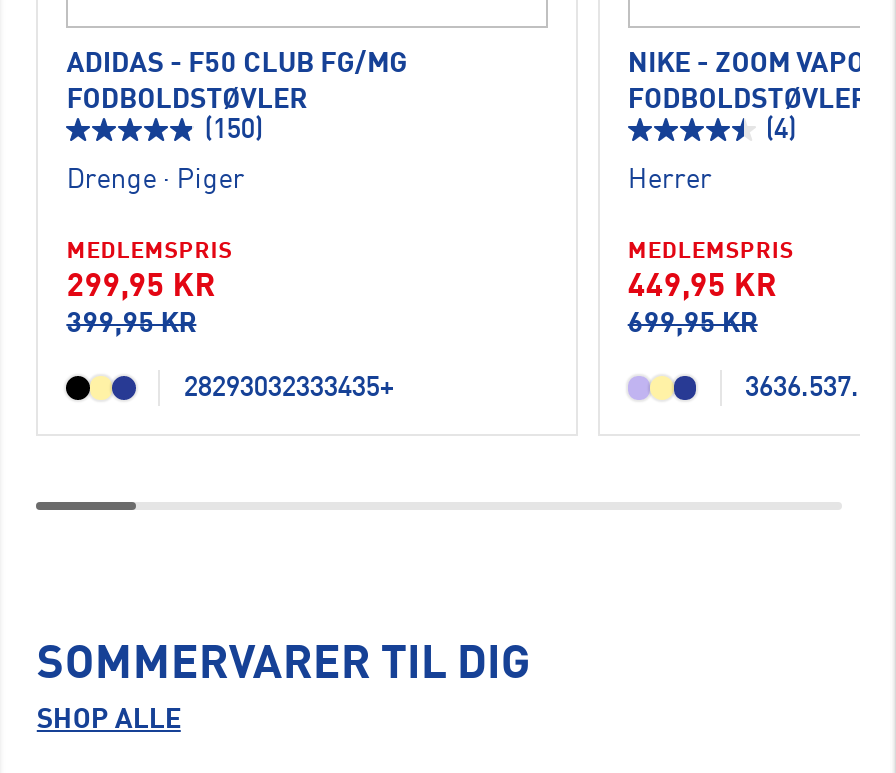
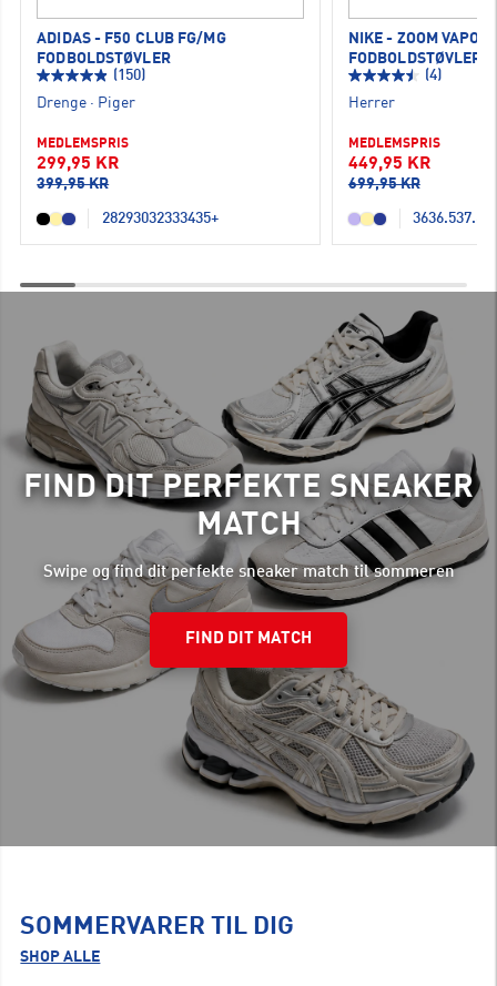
none -> [3,291,494,847] [image] | FIND DIT PERFEKTE SNEAKER | MATCH | Swipe og find dit perfekte sneaker match til sommeren
none -> [185,631,312,647] FIND DIT MATCH

